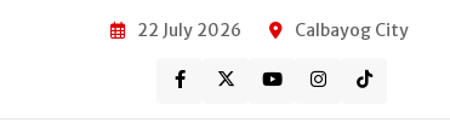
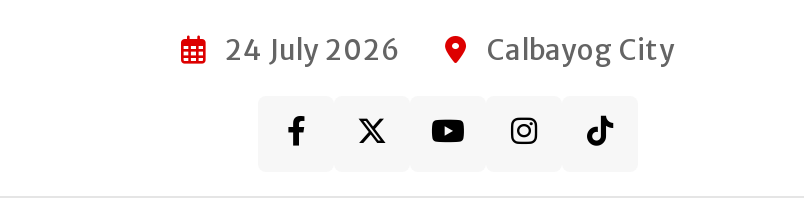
[137,19,241,40] 22 July 2026 -> [225,31,399,67] 24 July 2026

